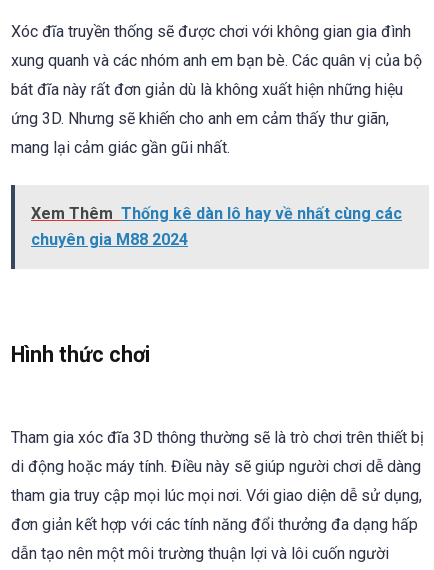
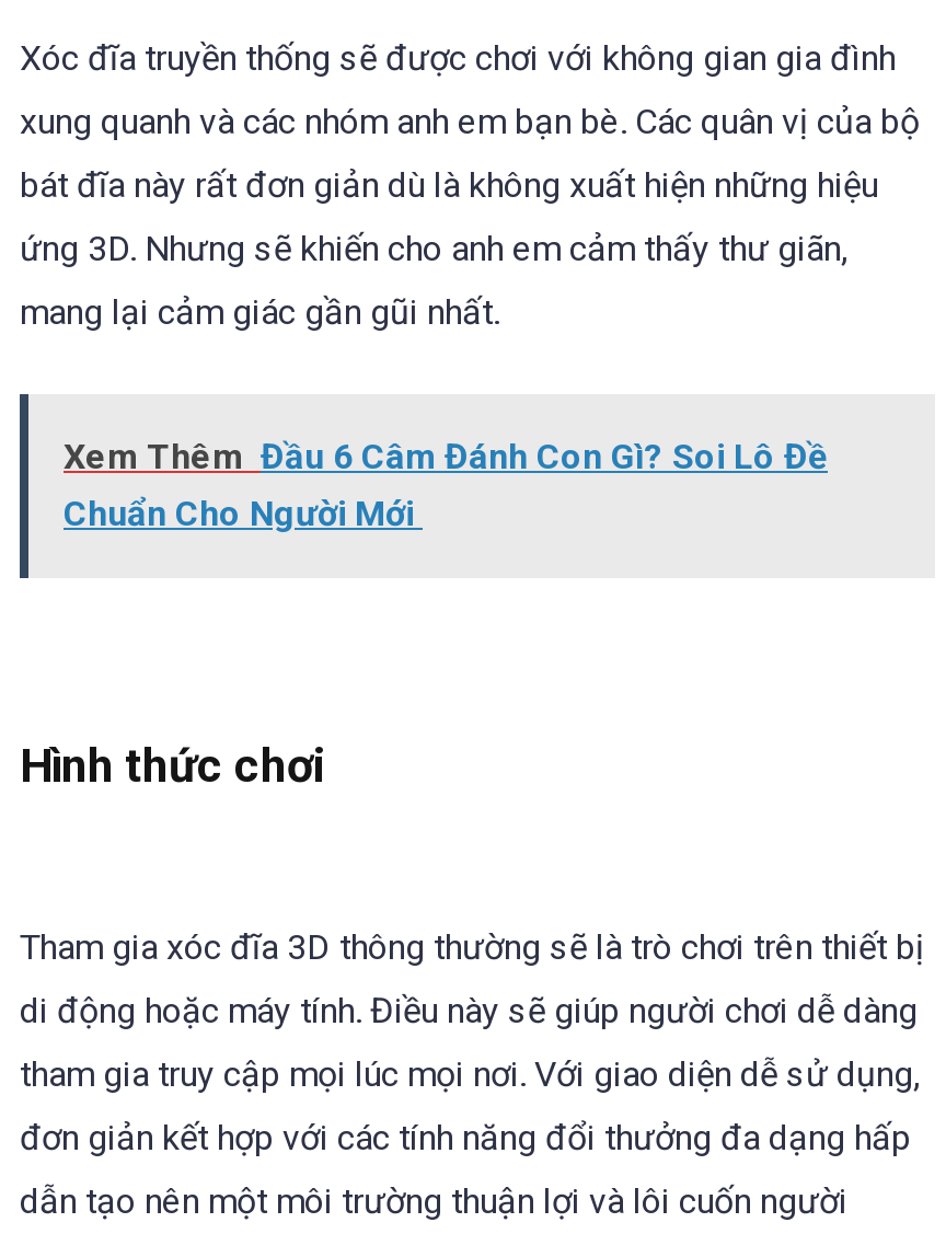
[31,204,402,249] Xem Thêm Thống kê dàn lô hay về nhất cùng các | chuyên gia M88 2024 -> [64,437,828,535] Xem Thêm Đầu 6 Câm Đánh Con Gì? Soi Lô Đề | Chuẩn Cho Người Mới

